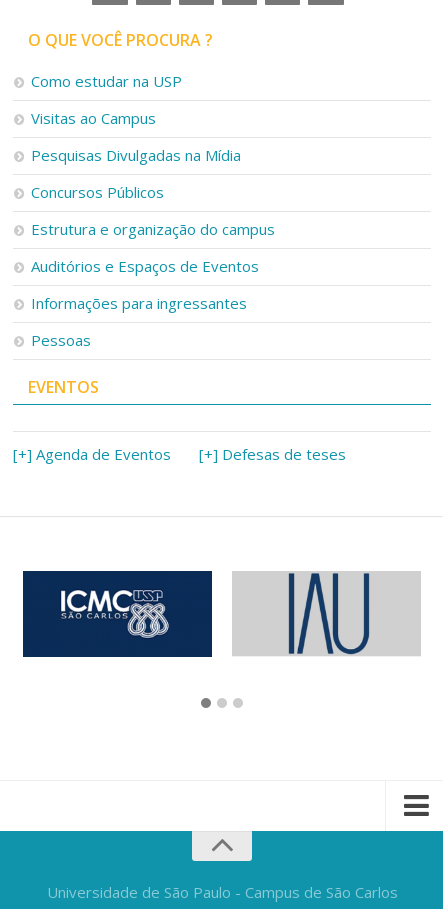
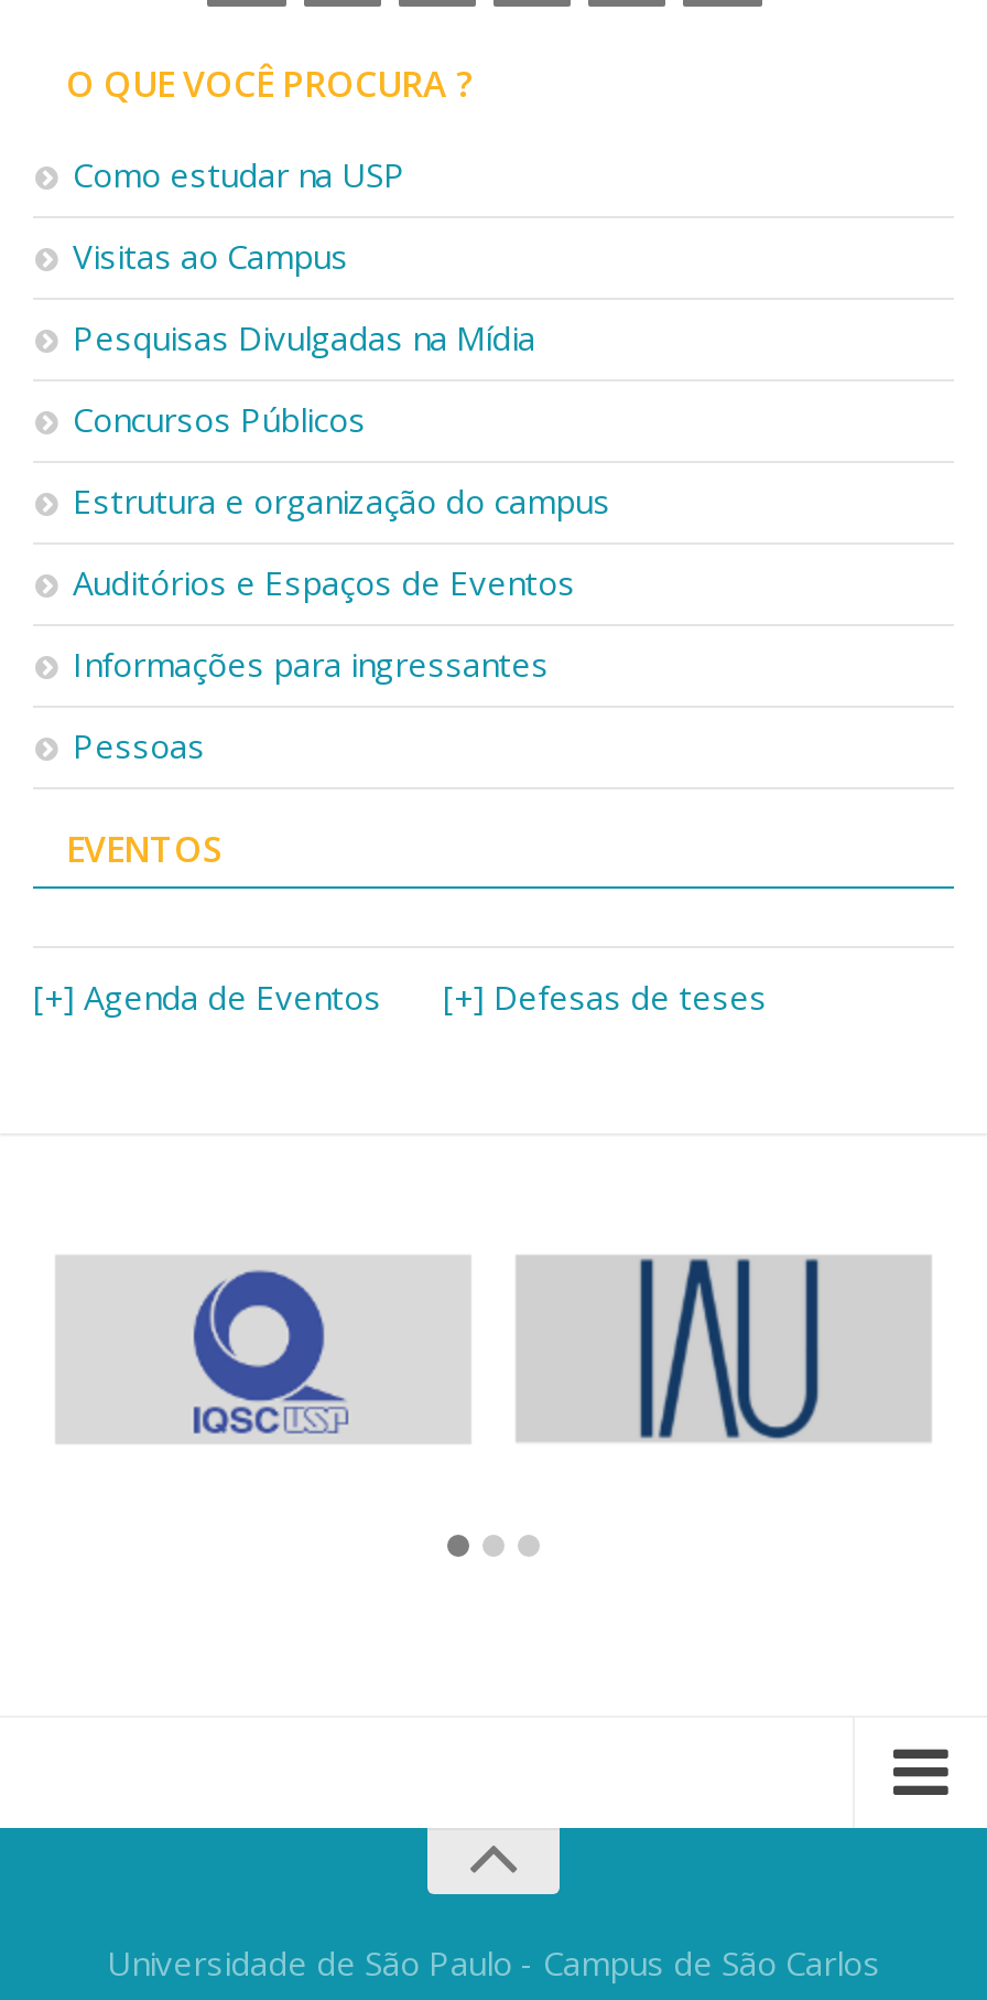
[22,570,213,658] [image] -> [55,1255,471,1444] [image]

